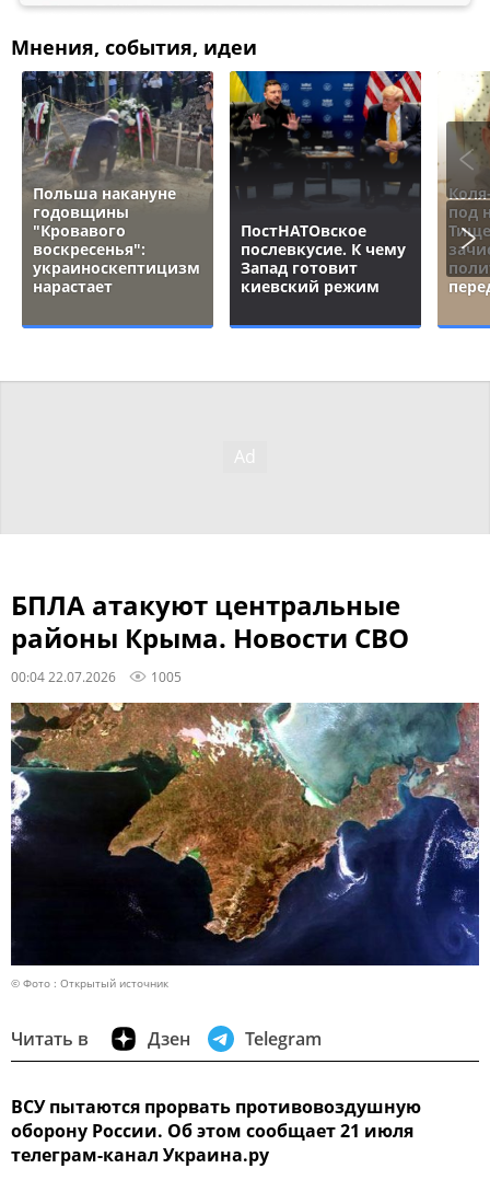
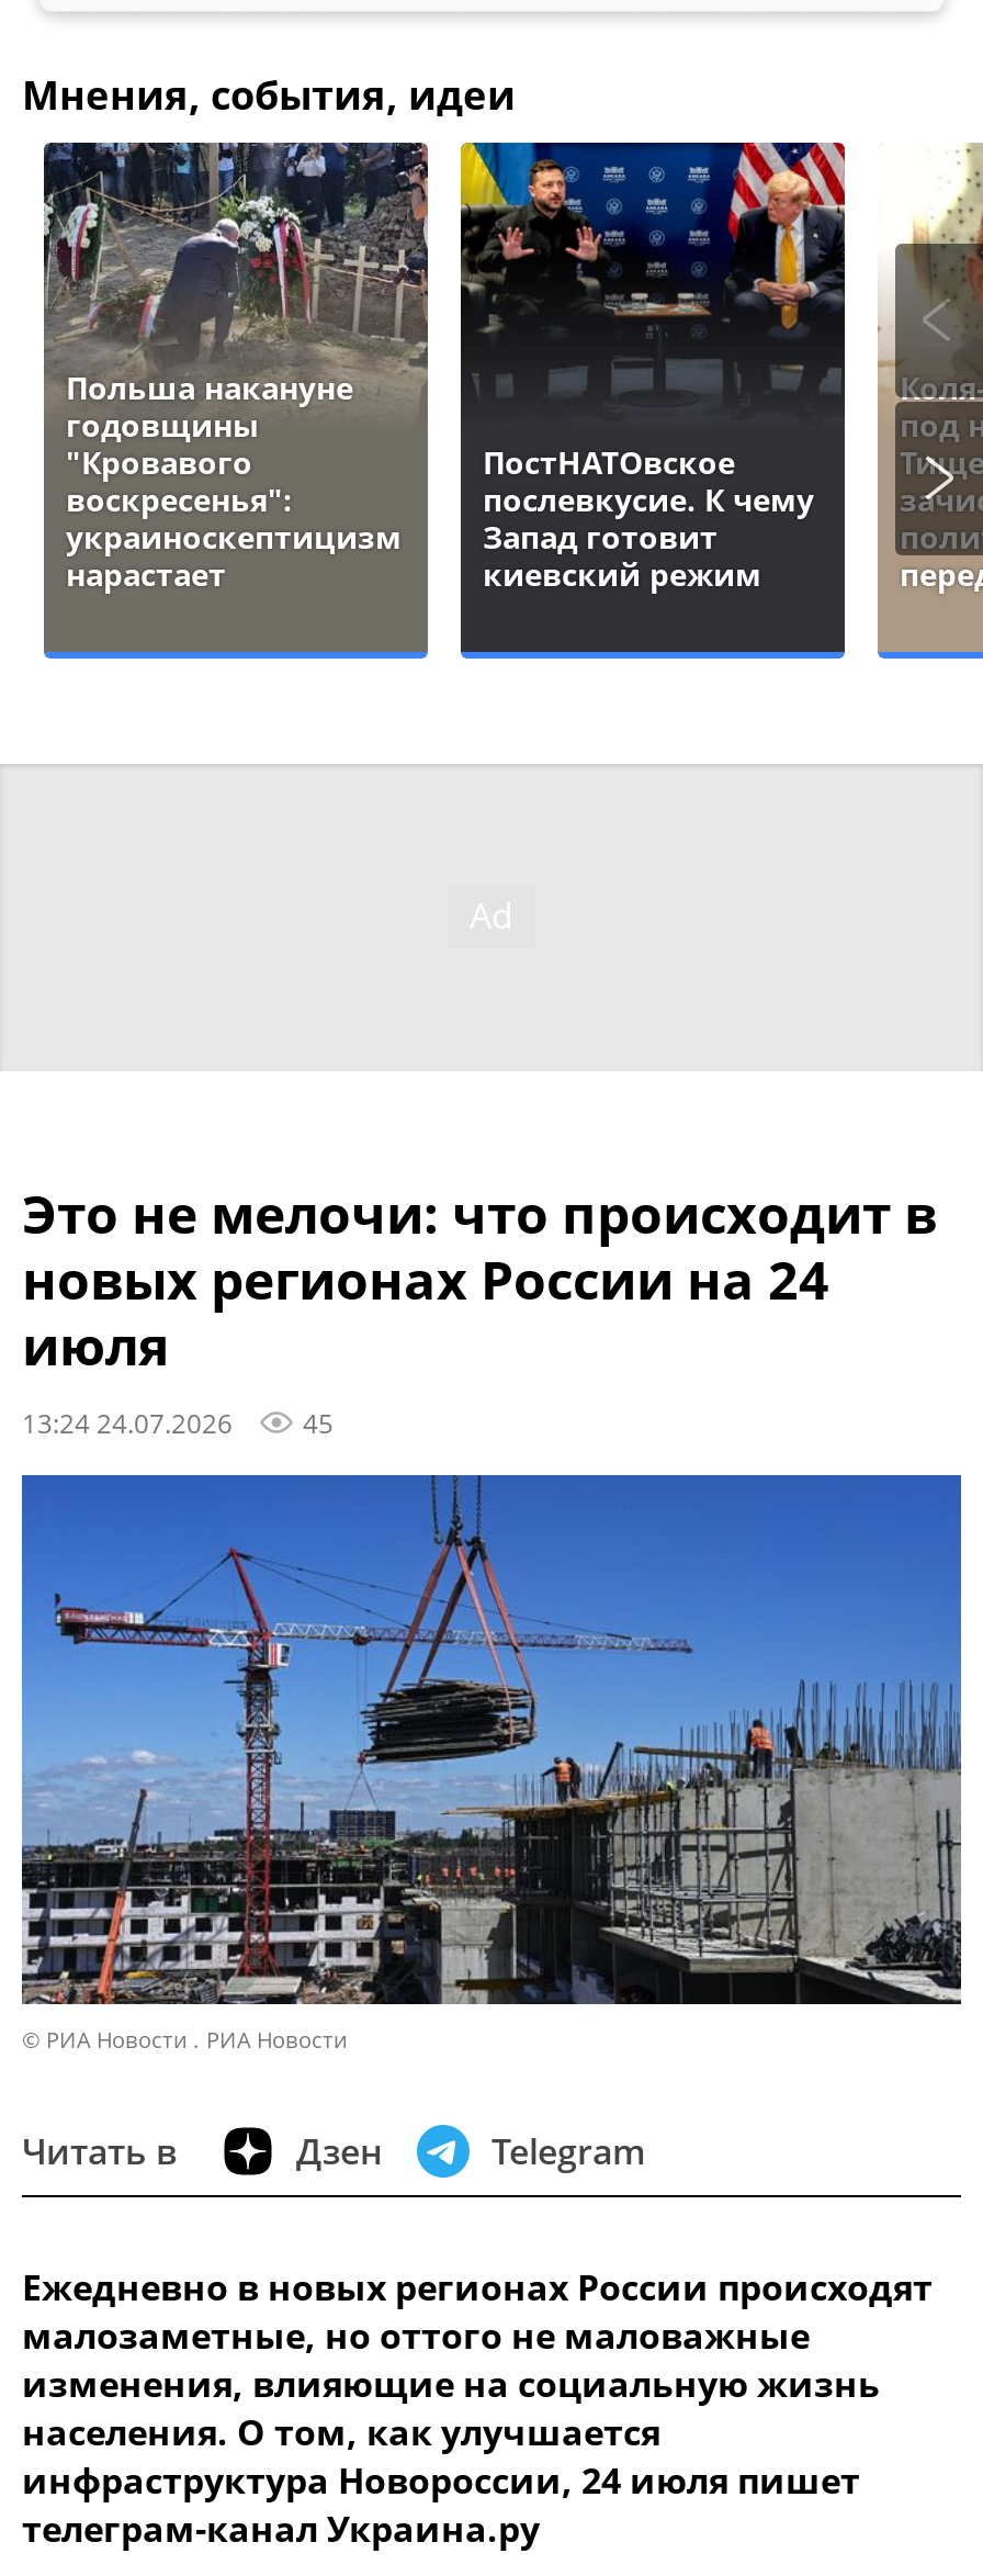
[11,586,409,685] БПЛА атакуют центральные | районы Крыма. Новости СВО | 00:04 22.07.2026 | 1005 -> [22,1176,937,1440] Это не мелочи: что происходит в | новых регионах России на 24 | июля | 13:24 24.07.2026 | 45
[10,702,480,990] [image] | © Фото : Открытый источник -> [20,1473,963,2054] [image] | © РИА Новости . РИА Новости
[11,1094,421,1143] ВСУ пытаются прорвать противовоздушную | оборону России. Об этом сообщает 21 июля -> [22,2262,933,2504] Ежедневно в новых регионах России происходят | малозаметные, но оттого не маловажные | изменения, влияющие на социальную жизнь | населения. О том, как улучшается | инфраструктура Новороссии, 24 июля пишет

